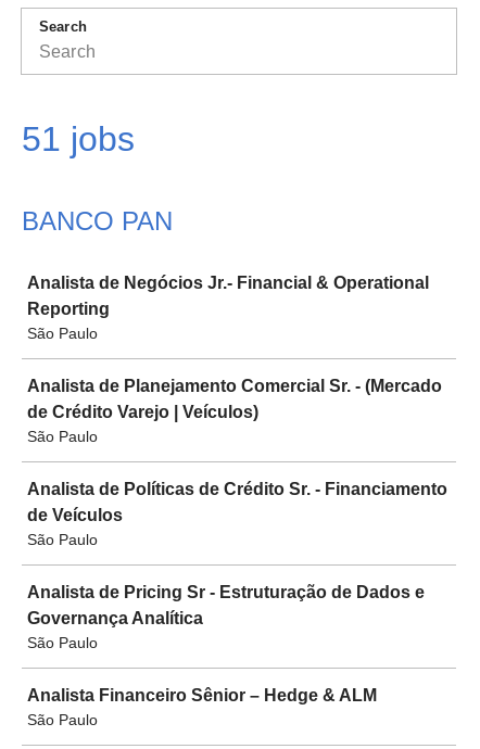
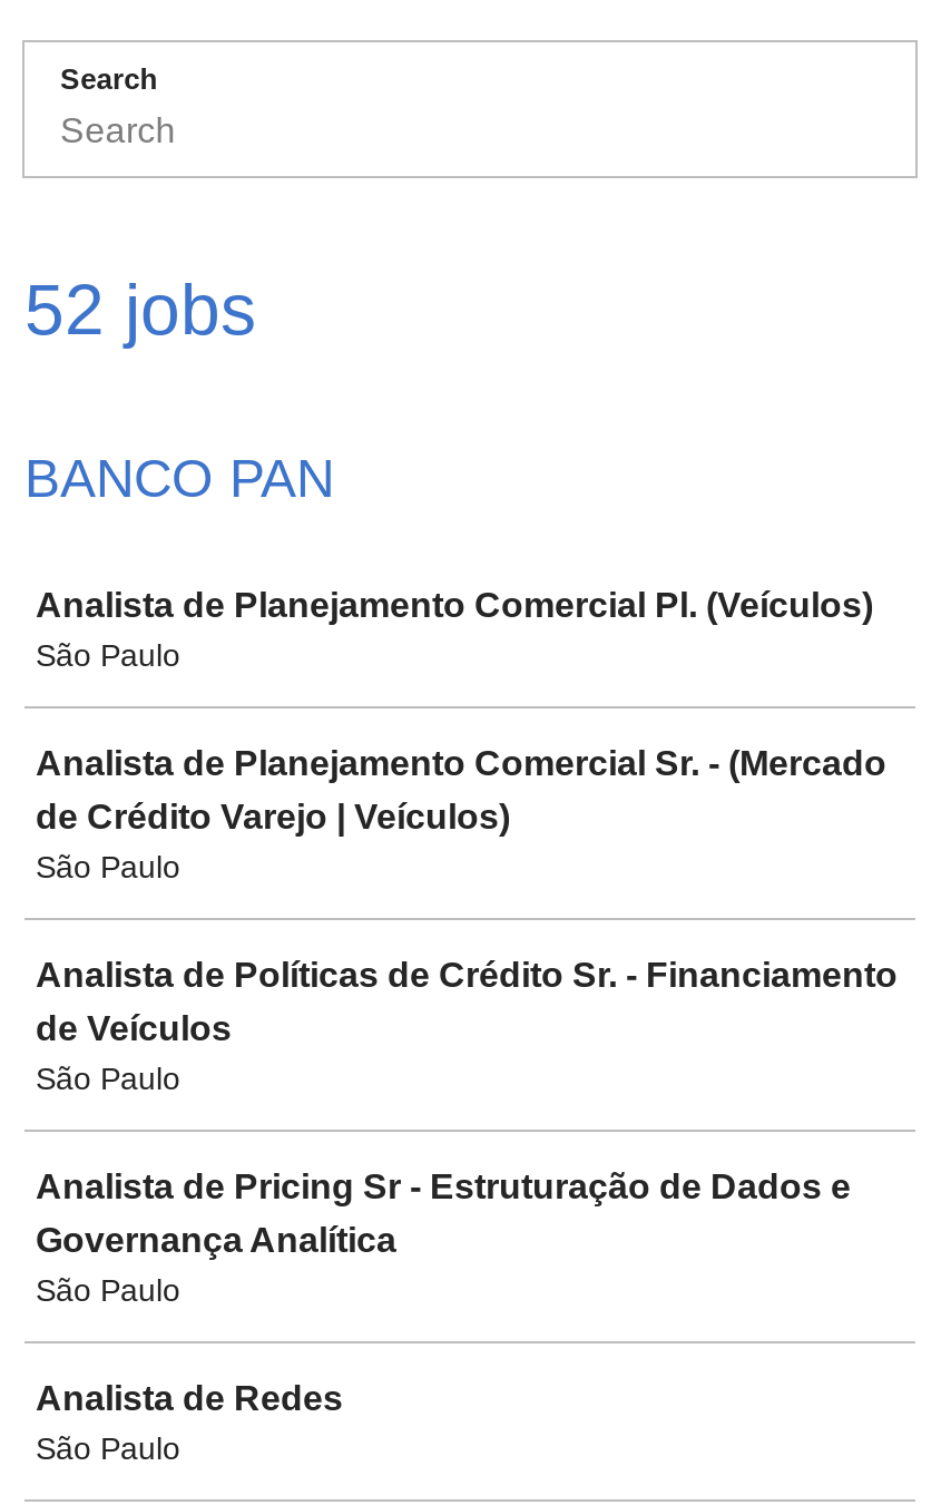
[22,119,135,158] 51 jobs -> [24,270,256,350] 52 jobs
[27,274,429,318] Analista de Negócios Jr.- Financial & Operational | Reporting -> [36,586,873,624] Analista de Planejamento Comercial Pl. (Veículos)
[27,686,377,704] Analista Financeiro Sênior – Hedge & ALM -> [36,1379,343,1417] Analista de Redes

